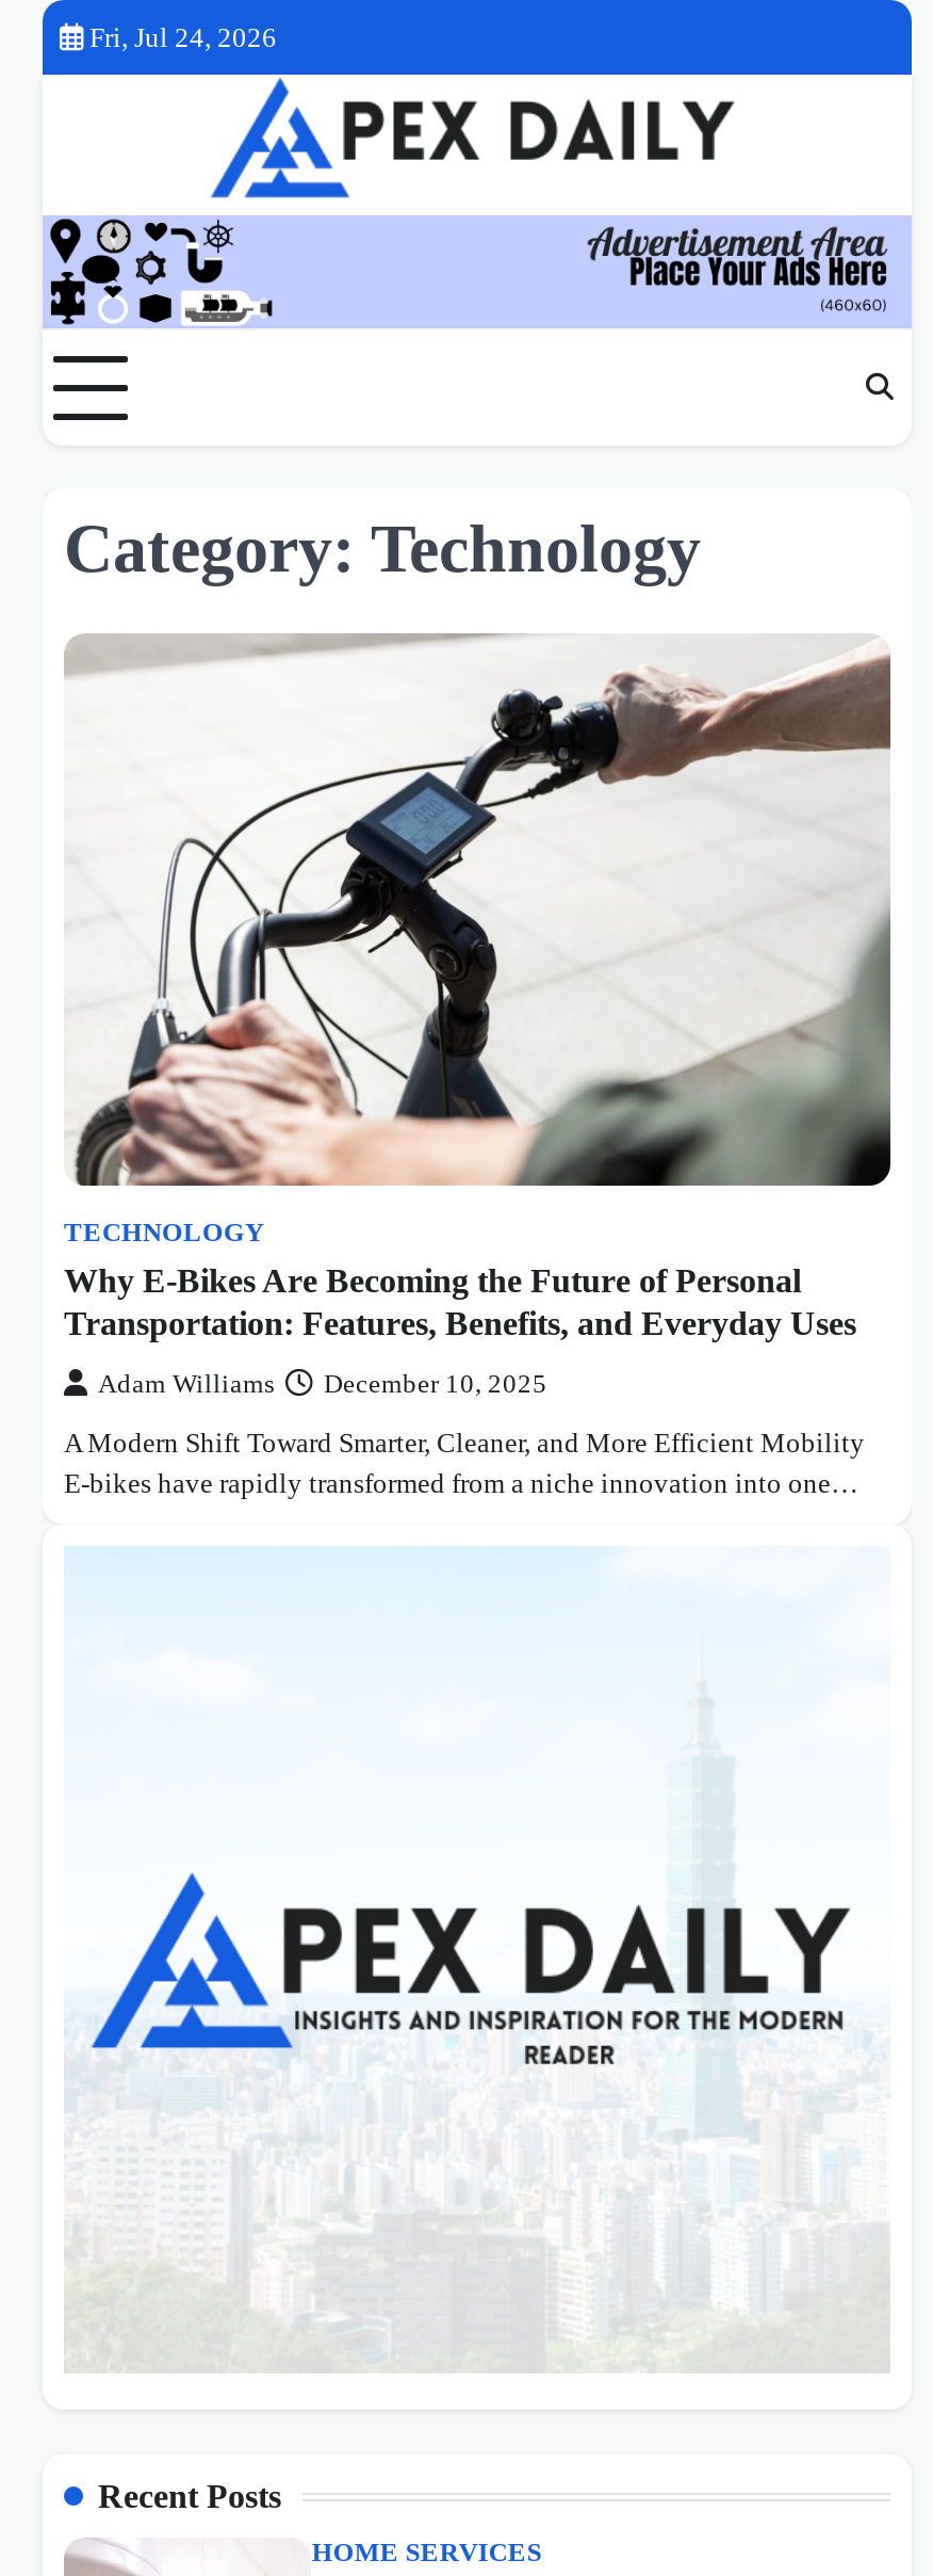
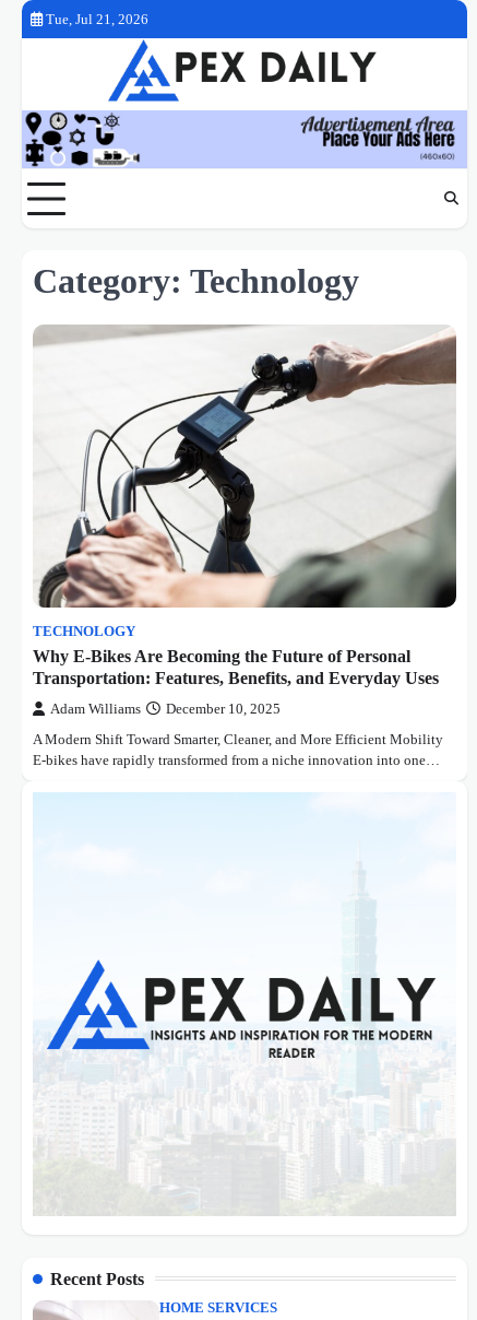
[89,21,277,53] Fri, Jul 24, 2026 -> [46,11,148,27] Tue, Jul 21, 2026

